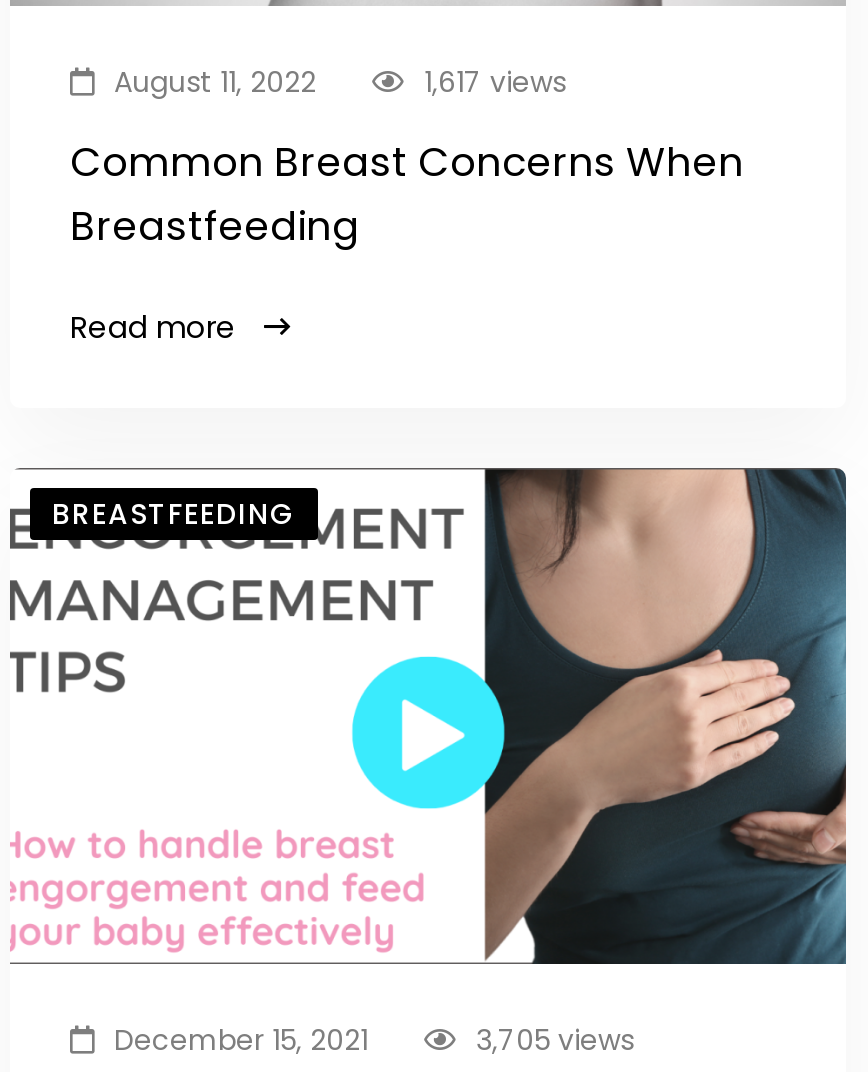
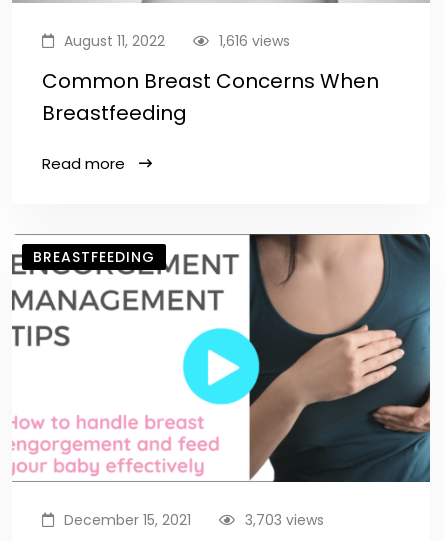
[424,62,566,102] 1,617 views -> [219,31,290,51] 1,616 views
[476,1021,634,1061] 3,705 views -> [245,510,324,530] 3,703 views

